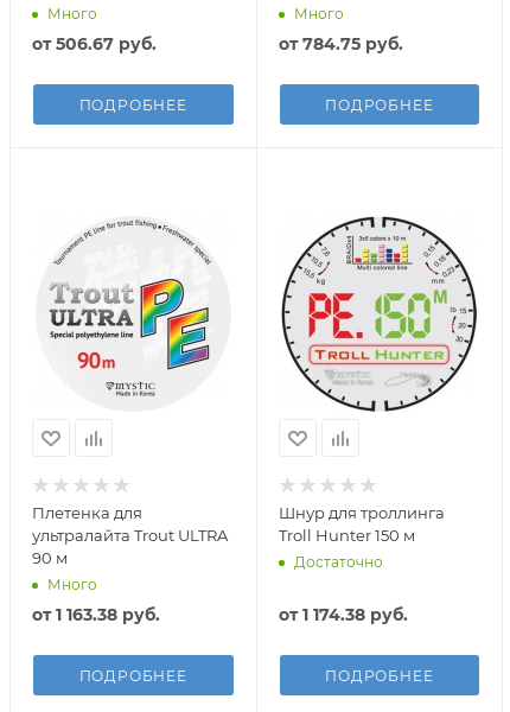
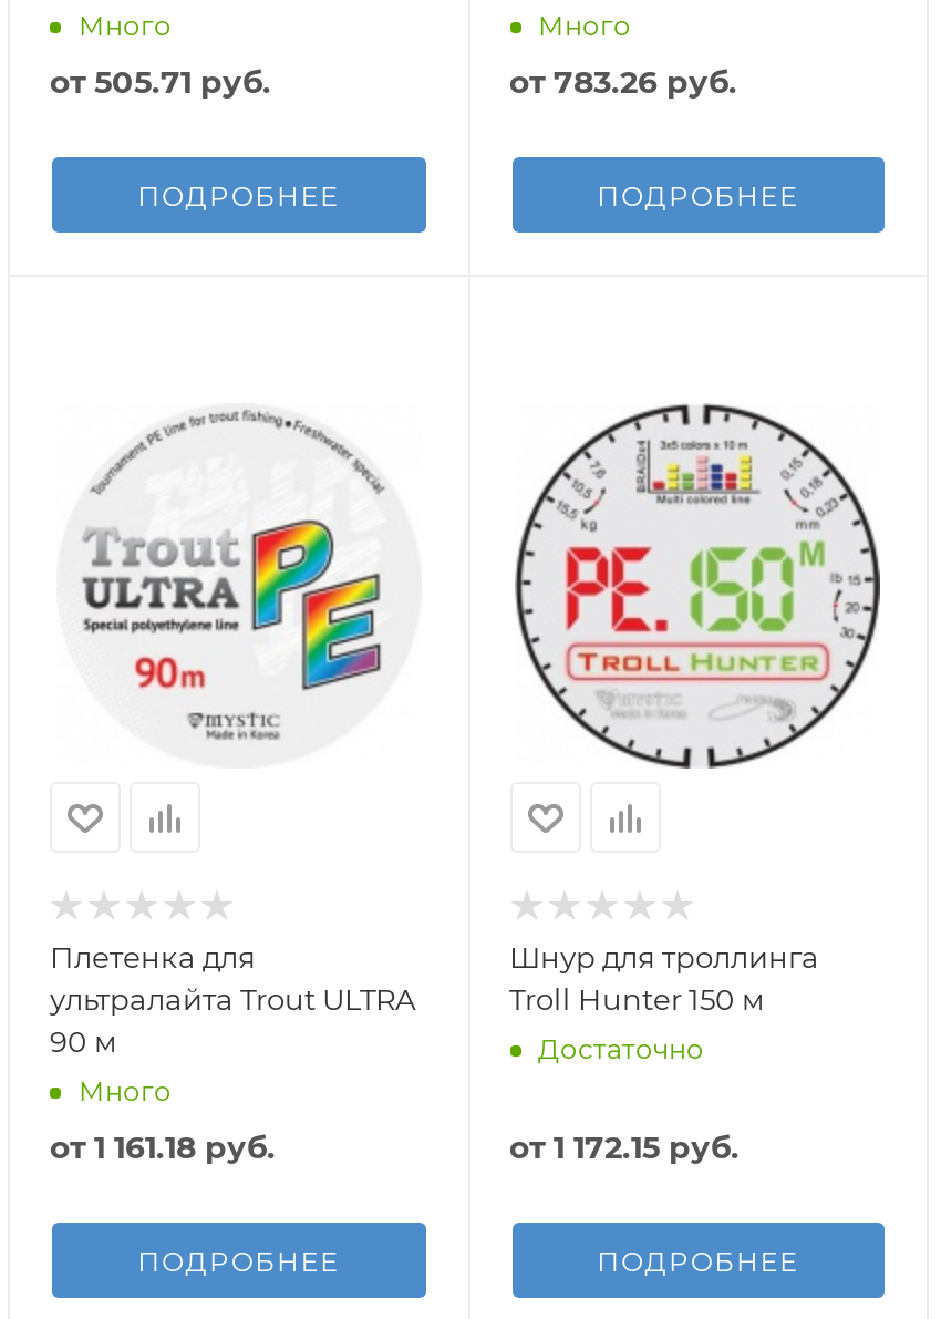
[32,33,157,55] от 506.67 руб. -> [50,62,271,102] от 505.71 руб.
[278,33,403,55] от 784.75 руб. -> [509,62,737,102] от 783.26 руб.
[32,604,160,626] от 1 163.38 руб. -> [50,1128,276,1168] от 1 161.18 руб.
[278,604,407,626] от 1 174.38 руб. -> [509,1128,740,1168] от 1 172.15 руб.

